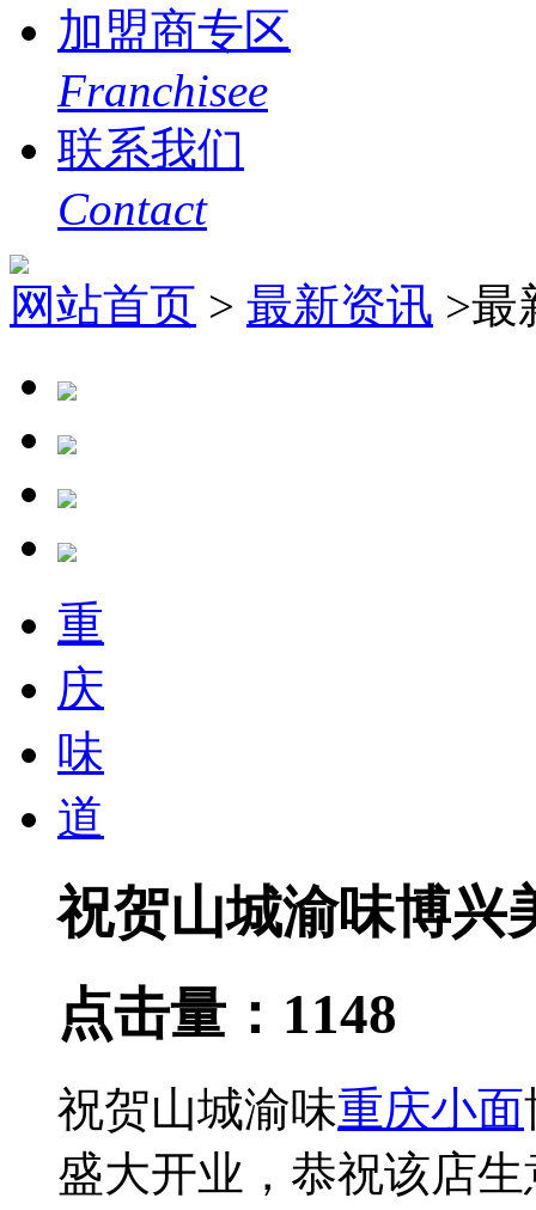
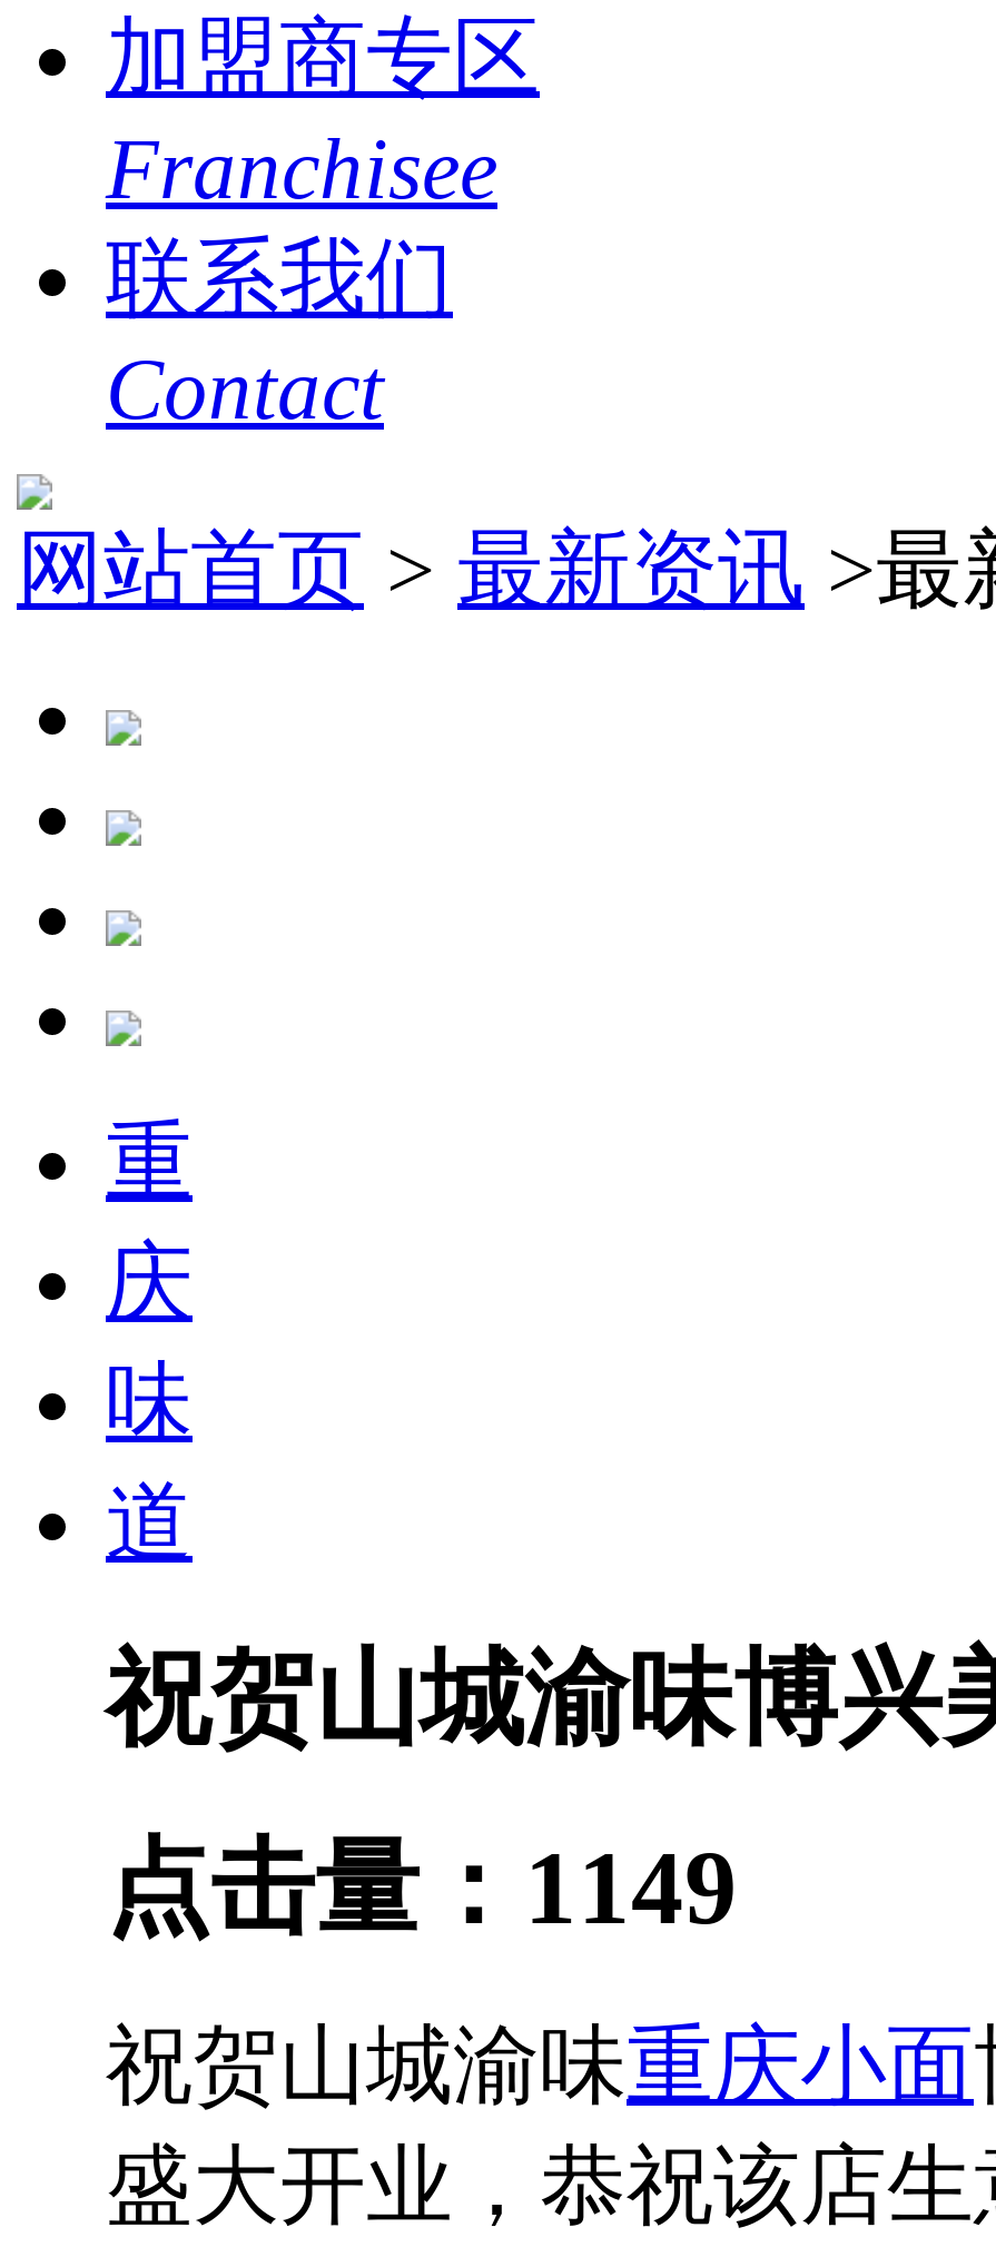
[57,983,397,1045] 点击量：1148 -> [106,1829,738,1945] 点击量：1149

